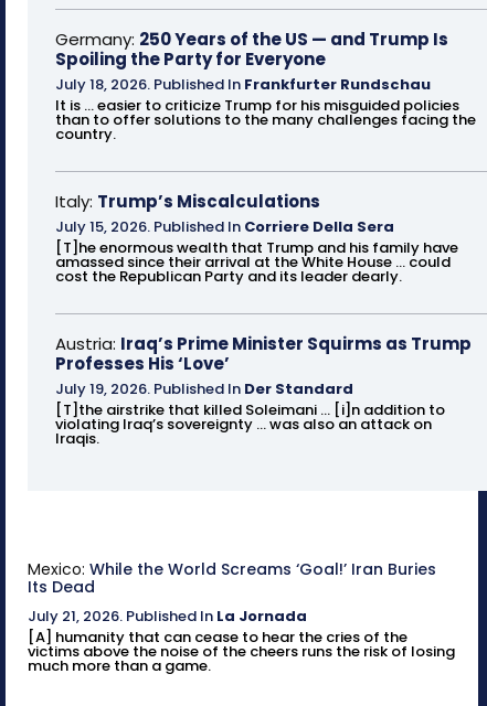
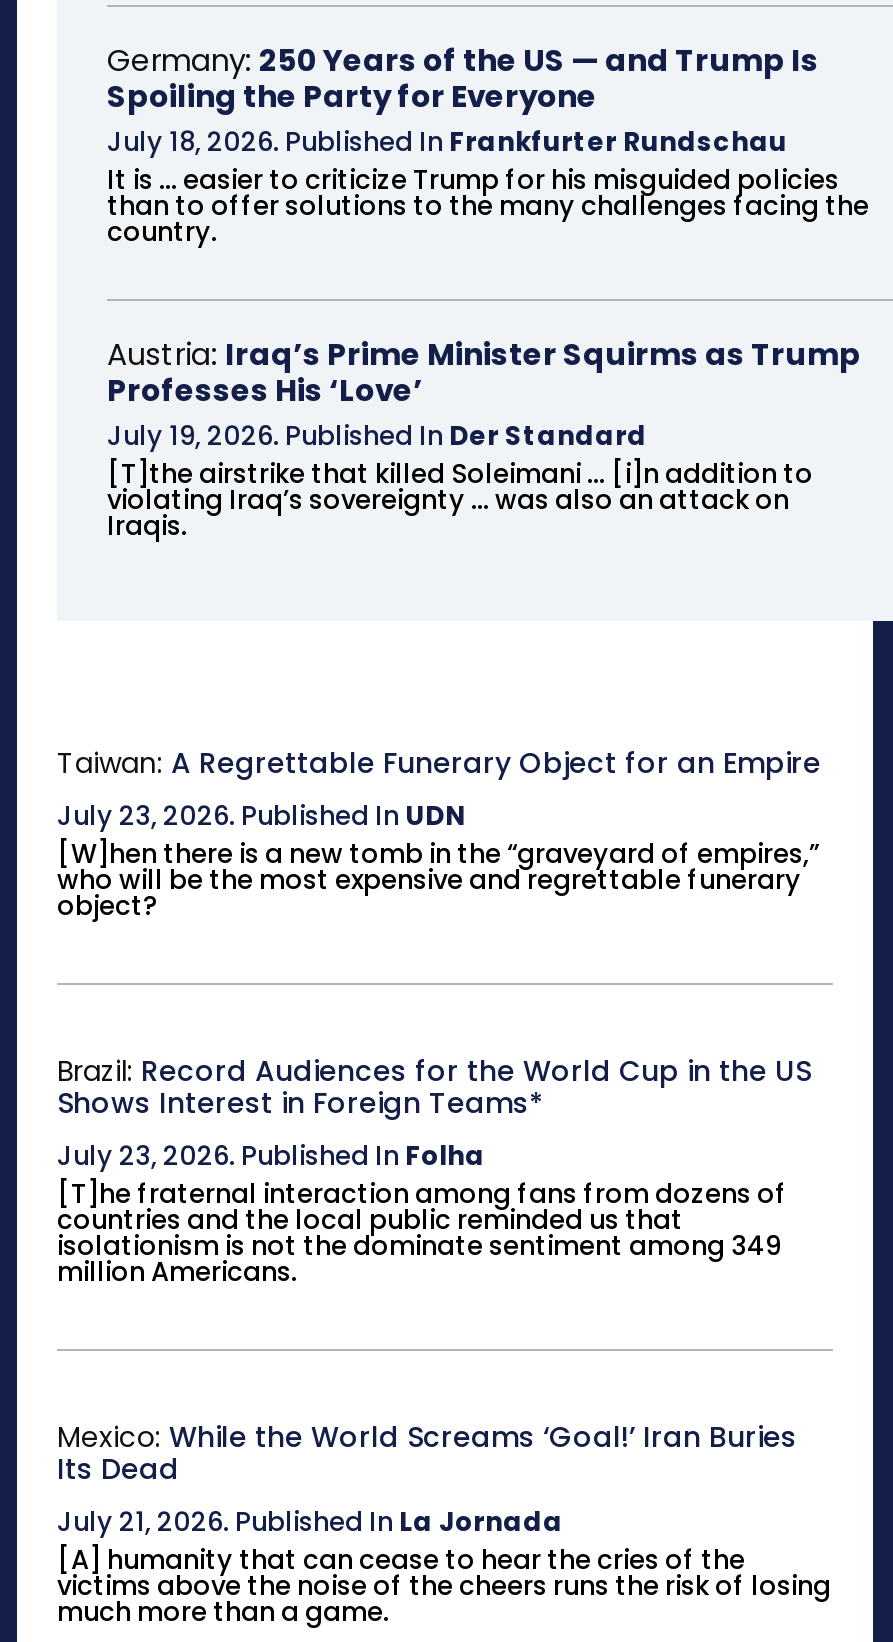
[55,190,458,287] Italy: Trump’s Miscalculations | July 15, 2026. Published In Corriere Della Sera | [T]he enormous wealth that Trump and his family have | amassed since their arrival at the White House ... could | cost the Republican Party and its leader dearly. -> none
moved [55,332,472,449] -> [107,333,861,545]: Austria: Iraq’s Prime Minister Squirms as Trump | Professes His ‘Love’ | July 19, 2026. Published In Der Standard | [T]the airstrike that killed Soleimani ... [i]n addition to | violating Iraq’s sovereignty ... was also an attack on | Iraqis.
none -> [57,743,821,925] Taiwan: A Regrettable Funerary Object for an Empire | July 23, 2026. Published In UDN | [W]hen there is a new tomb in the “graveyard of empires,” | who will be the most expensive and regrettable funerary | object?
none -> [57,1051,811,1291] Brazil: Record Audiences for the World Cup in the US | Shows Interest in Foreign Teams* | July 23, 2026. Published In Folha | [T]he fraternal interaction among fans from dozens of | countries and the local public reminded us that | isolationism is not the dominate sentiment among 349 | million Americans.

